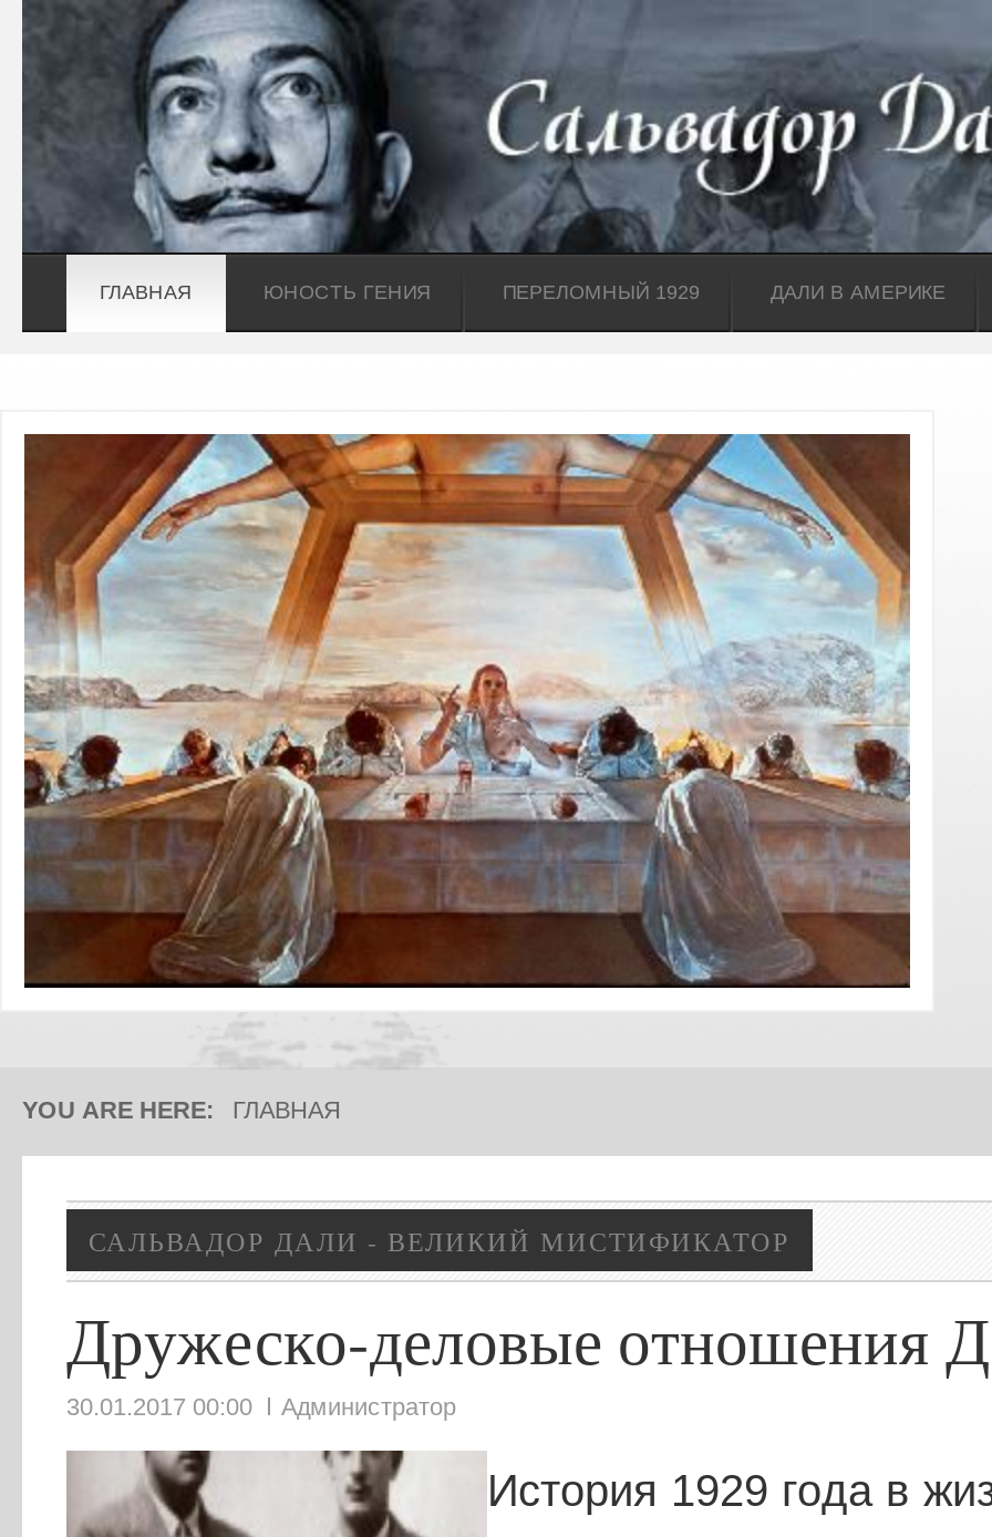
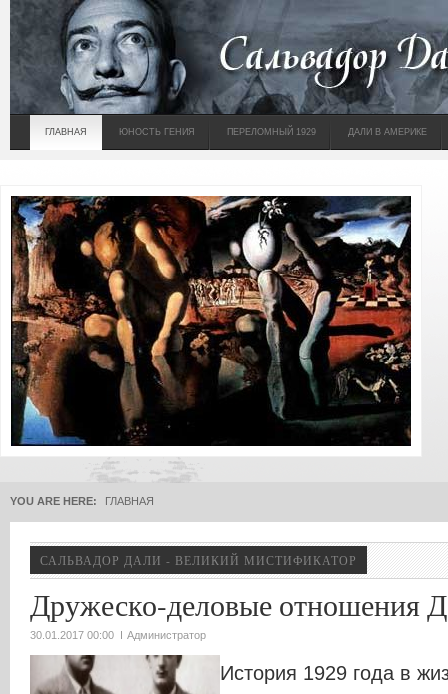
[22,432,912,988] [image] -> [10,195,412,446] [image]

